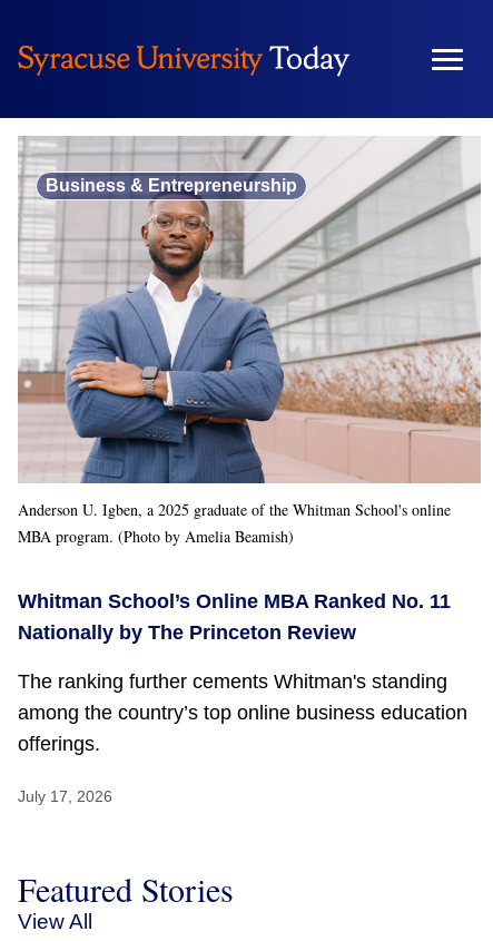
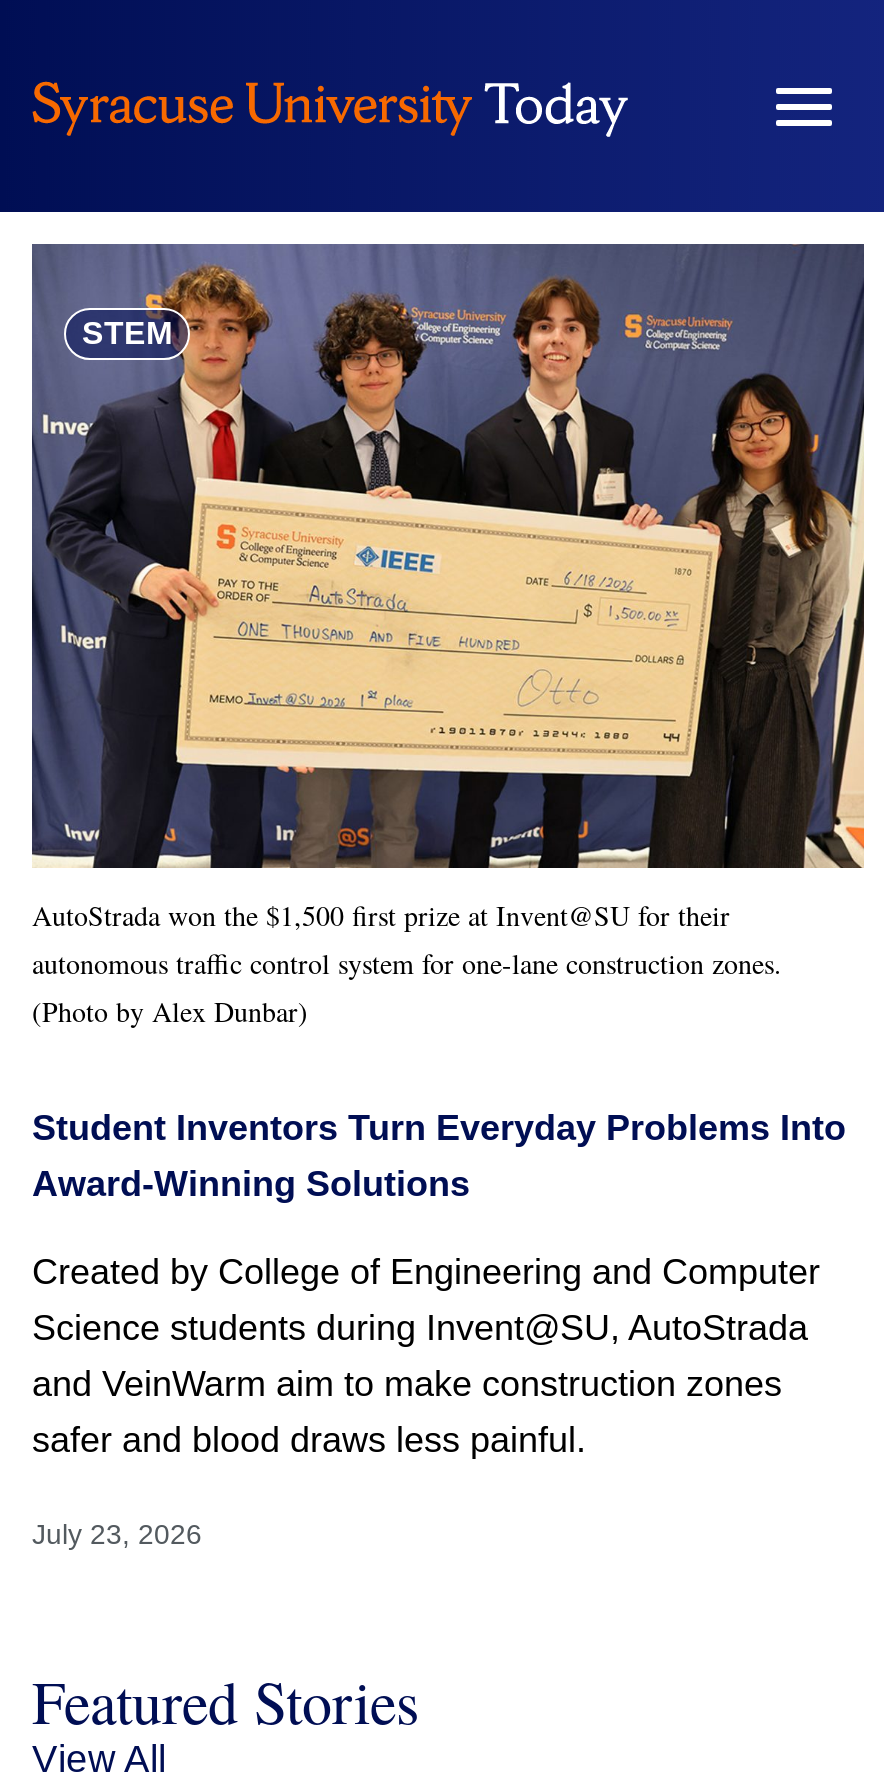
[18,136,481,482] [image] | Business & Entrepreneurship -> [30,242,866,870] [image] | STEM
[18,499,451,547] Anderson U. Igben, a 2025 graduate of the Whitman School's online | MBA program. (Photo by Amelia Beamish) -> [32,896,782,1030] AutoStrada won the $1,500 first prize at Invent@SU for their | autonomous traffic control system for one-lane construction zones. | (Photo by Alex Dunbar)
[18,590,451,644] Whitman School’s Online MBA Ranked No. 11 | Nationally by The Princeton Review -> [32,1108,846,1204] Student Inventors Turn Everyday Problems Into | Award-Winning Solutions
[18,670,467,755] The ranking further cements Whitman's standing | among the country’s top online business education | offerings. -> [32,1252,820,1460] Created by College of Engineering and Computer | Science students during Invent@SU, AutoStrada | and VeinWarm aim to make construction zones | safer and blood draws less painful.
[18,787,112,805] July 17, 2026 -> [32,1518,202,1550] July 23, 2026

